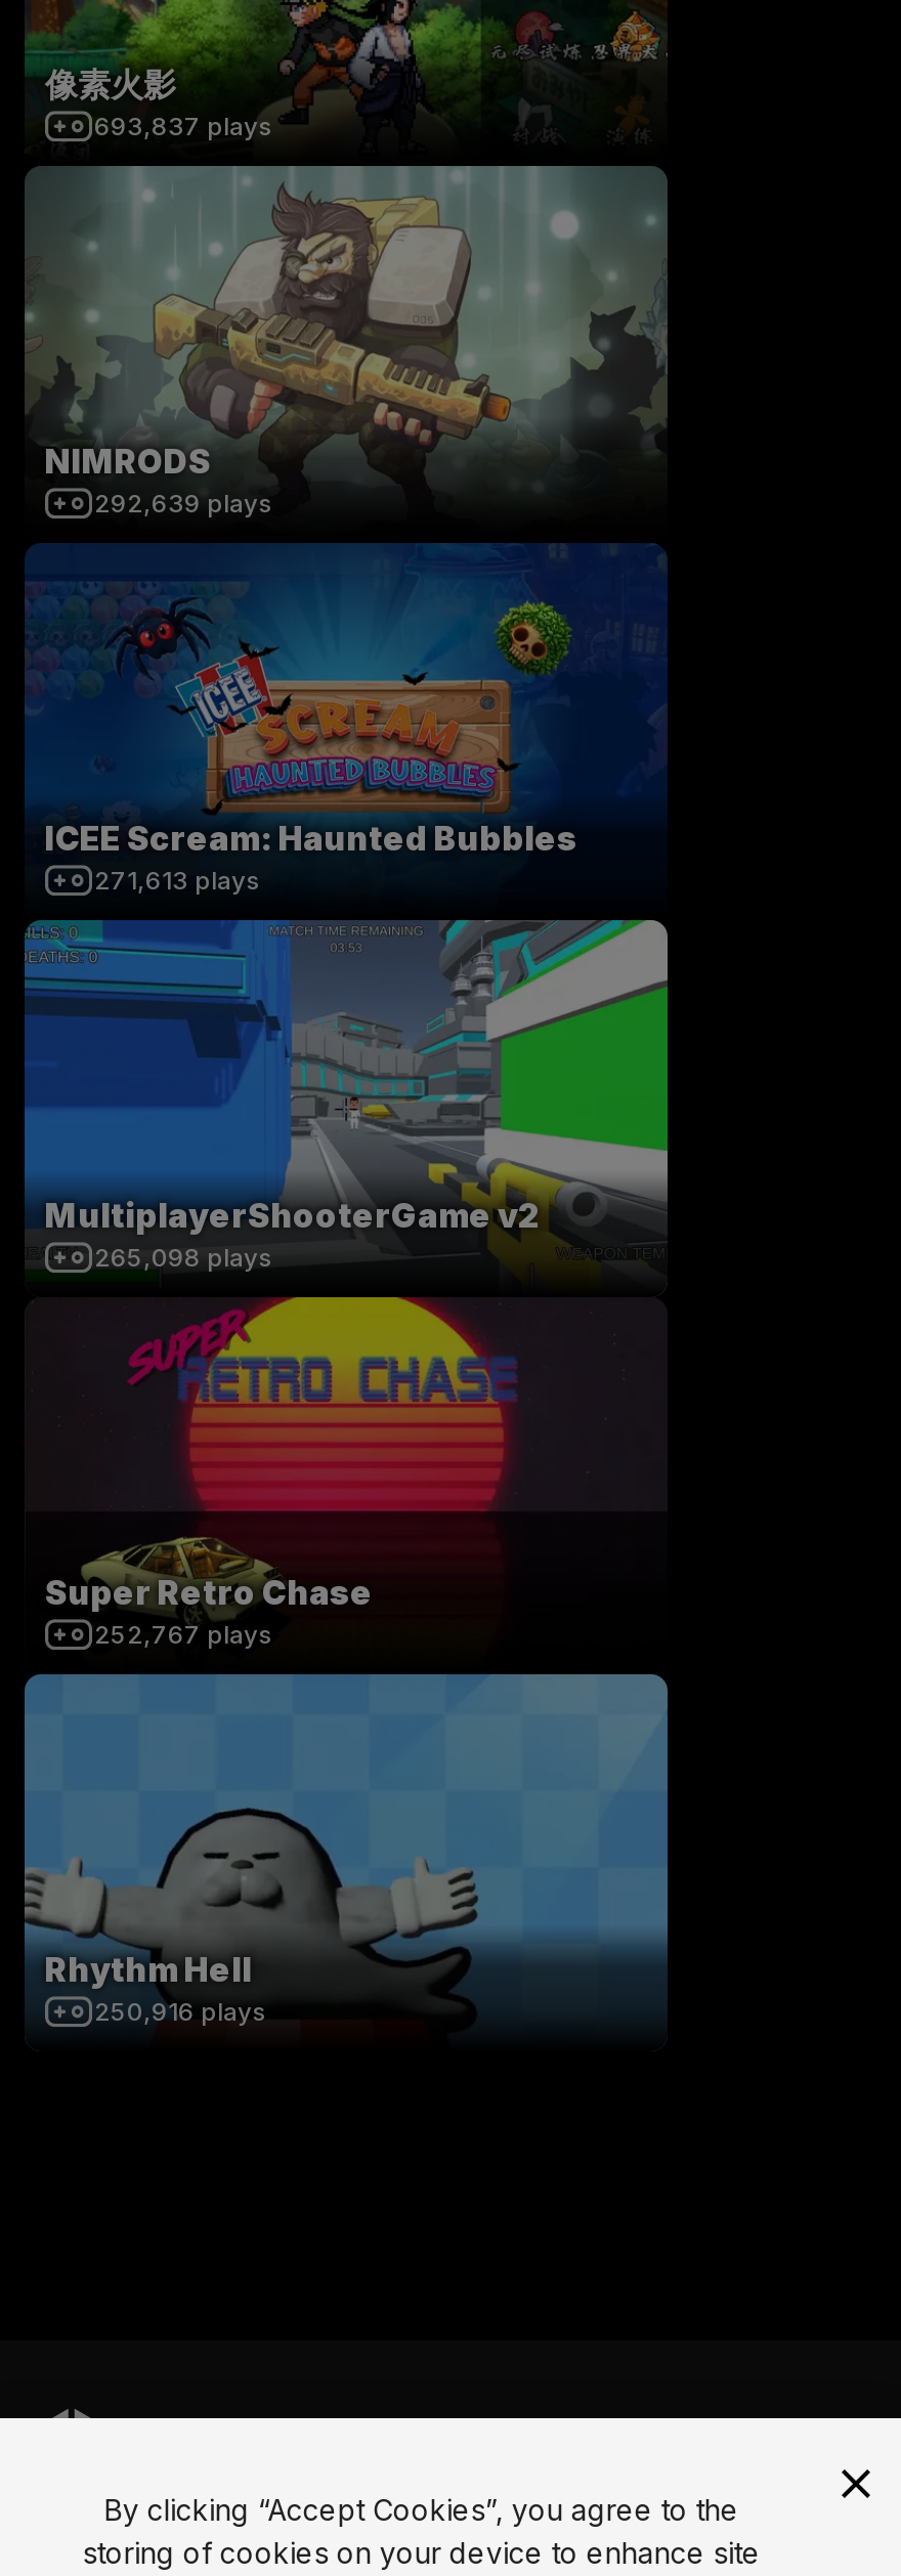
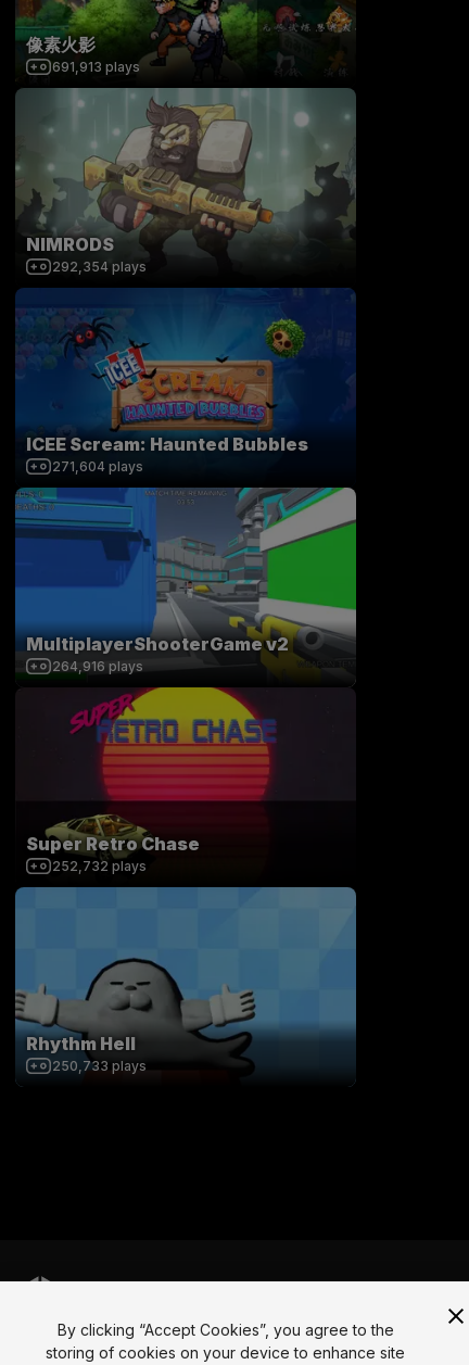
[94,111,272,141] 693,837 plays -> [52,59,140,75] 691,913 plays
[94,488,272,518] 292,639 plays -> [52,258,147,275] 292,354 plays
[94,865,260,896] 271,613 plays -> [52,458,143,475] 271,604 plays
[94,1242,272,1273] 265,098 plays -> [52,658,143,674] 264,916 plays
[94,1619,272,1650] 252,767 plays -> [52,858,147,874] 252,732 plays
[94,1996,266,2027] 250,916 plays -> [52,1058,147,1074] 250,733 plays

